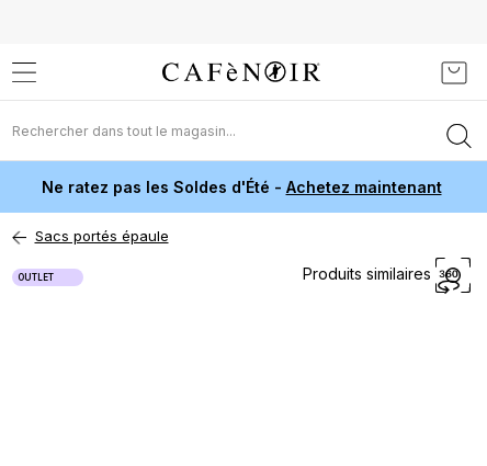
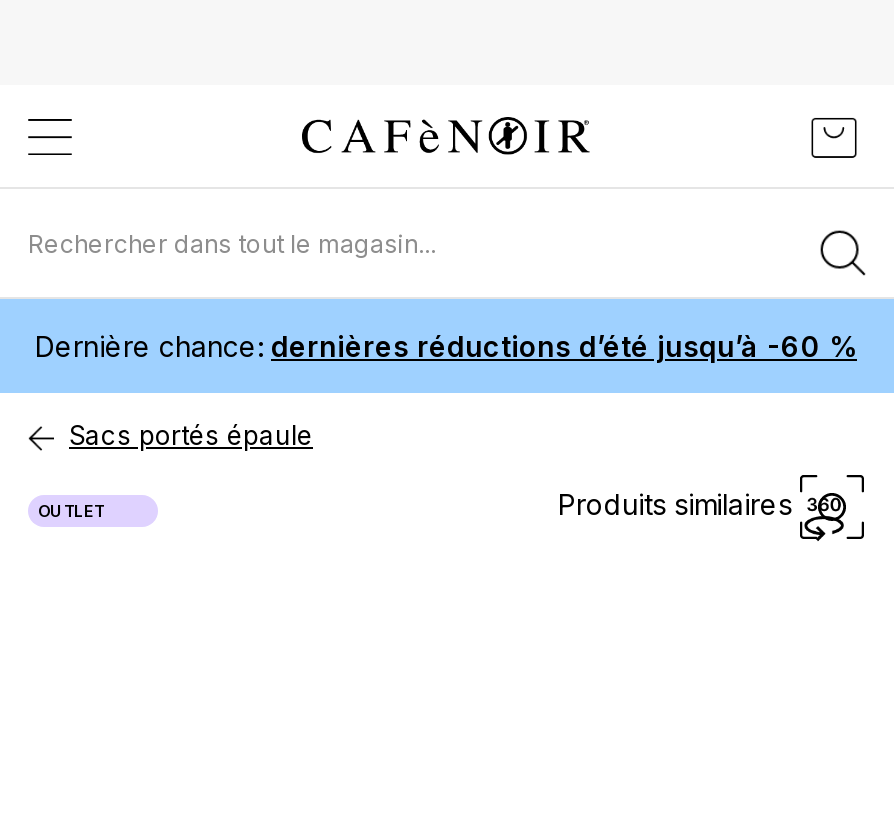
[41,178,441,197] Ne ratez pas les Soldes d'Été - Achetez maintenant -> [35,330,857,364] Dernière chance: dernières réductions d’été jusqu’à -60 %

